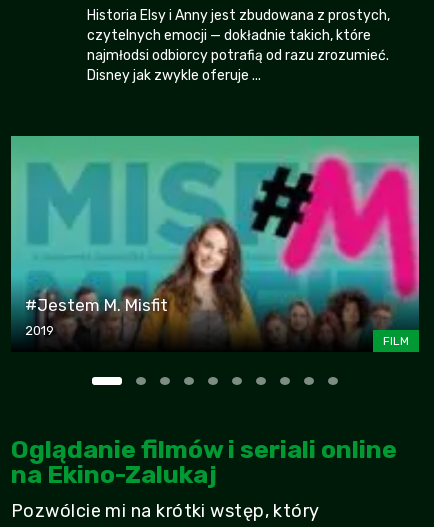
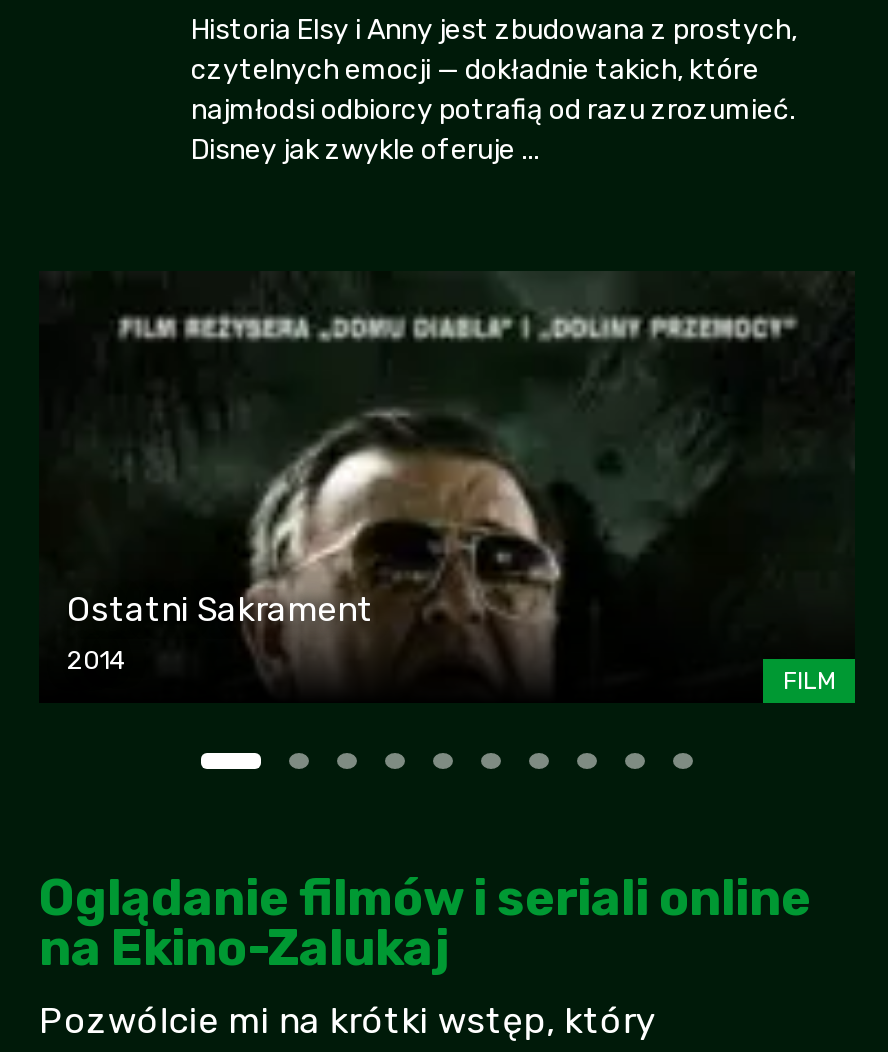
[10,135,420,344] [image] | #Jestem M. Misfit | 2019 -> [39,271,855,687] [image] | Ostatni Sakrament | 2014

